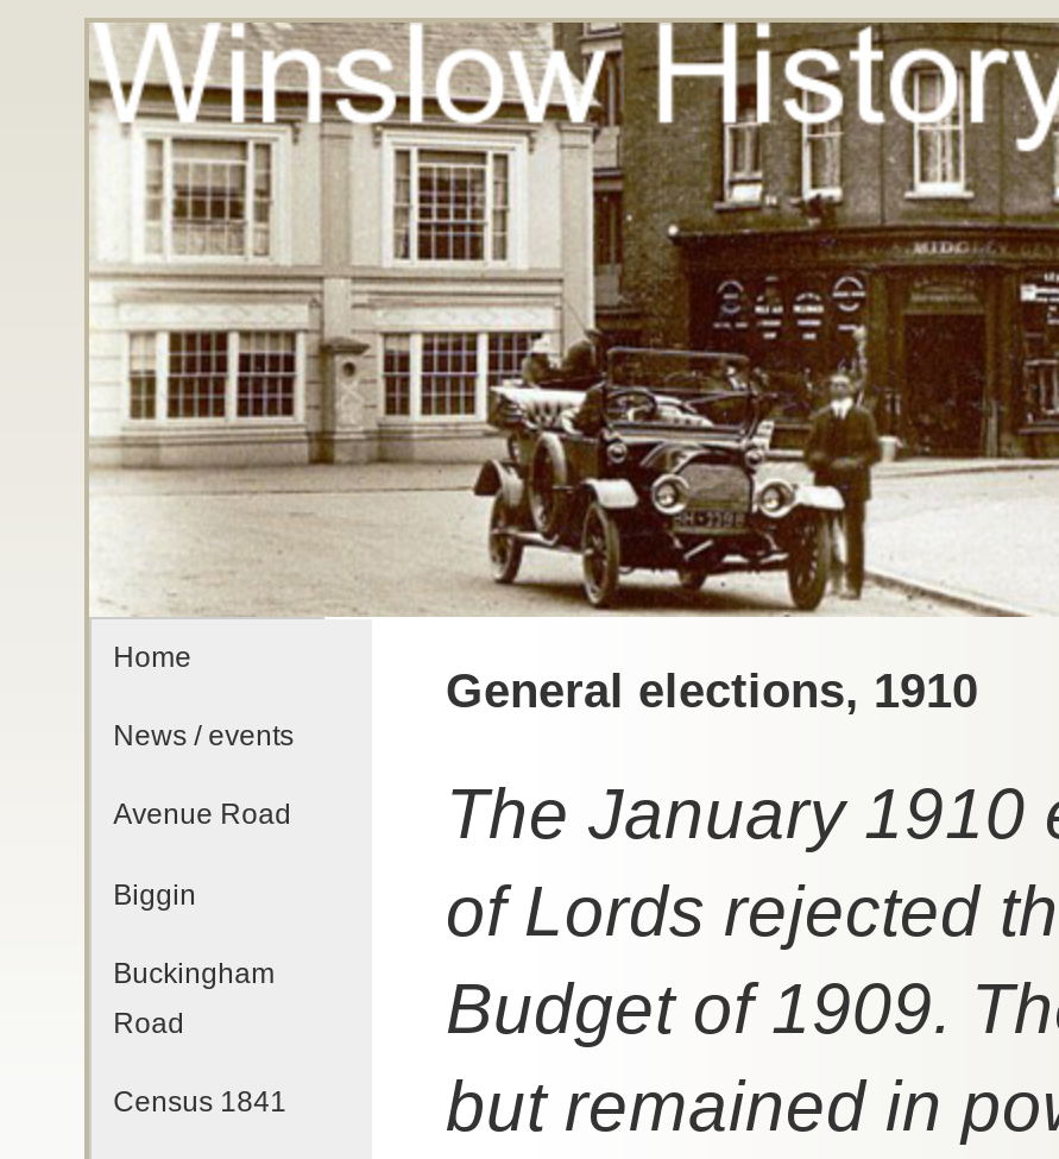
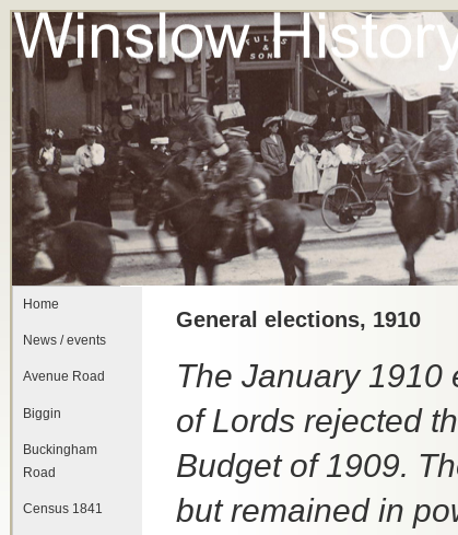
[89,20,1052,617] [image] -> [11,11,455,287] [image]

